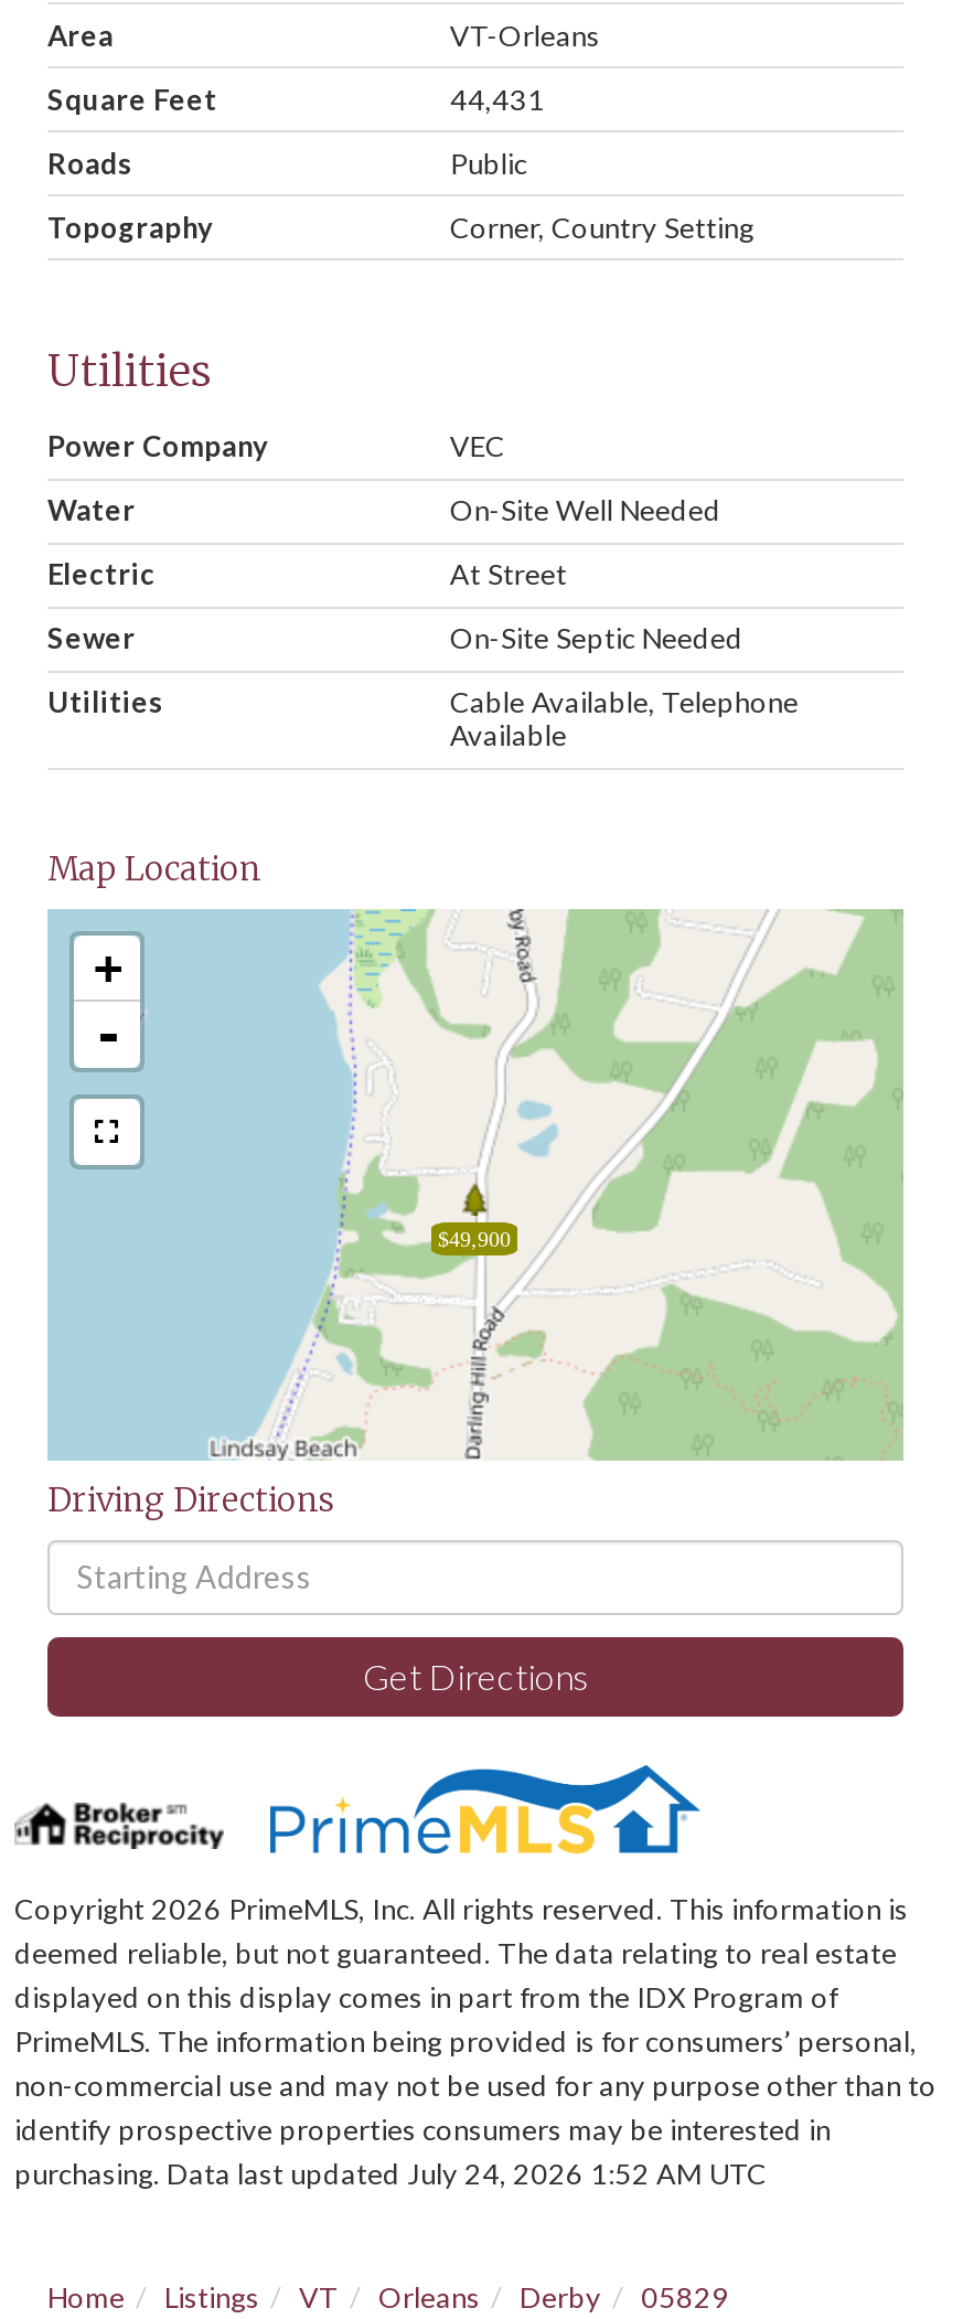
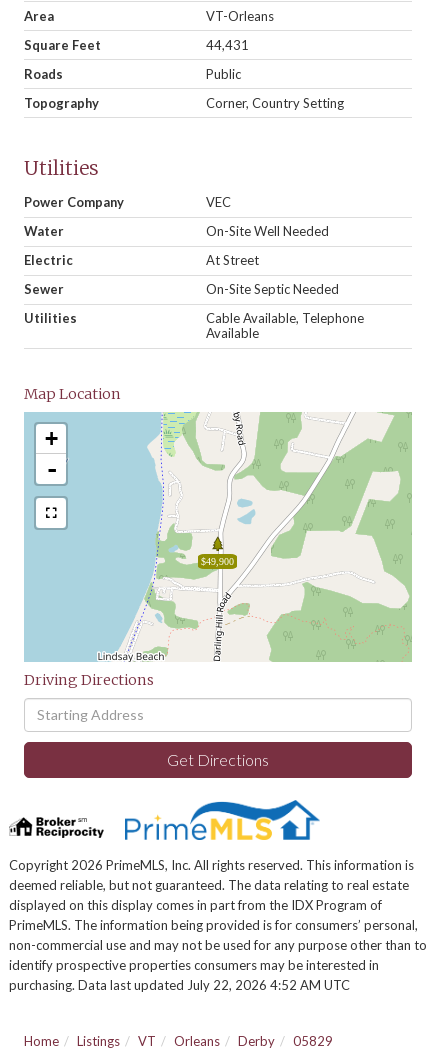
[14,2155,767,2190] purchasing. Data last updated July 24, 2026 1:52 AM UTC -> [9,977,350,993] purchasing. Data last updated July 22, 2026 4:52 AM UTC

